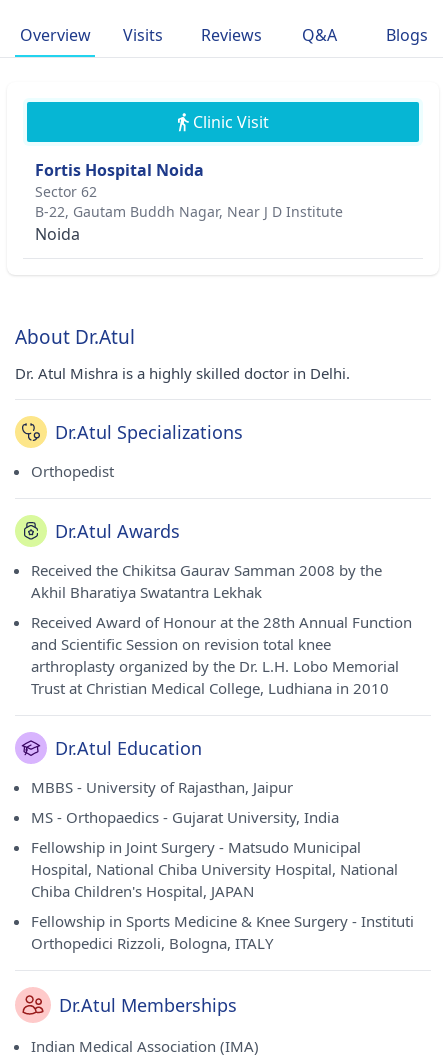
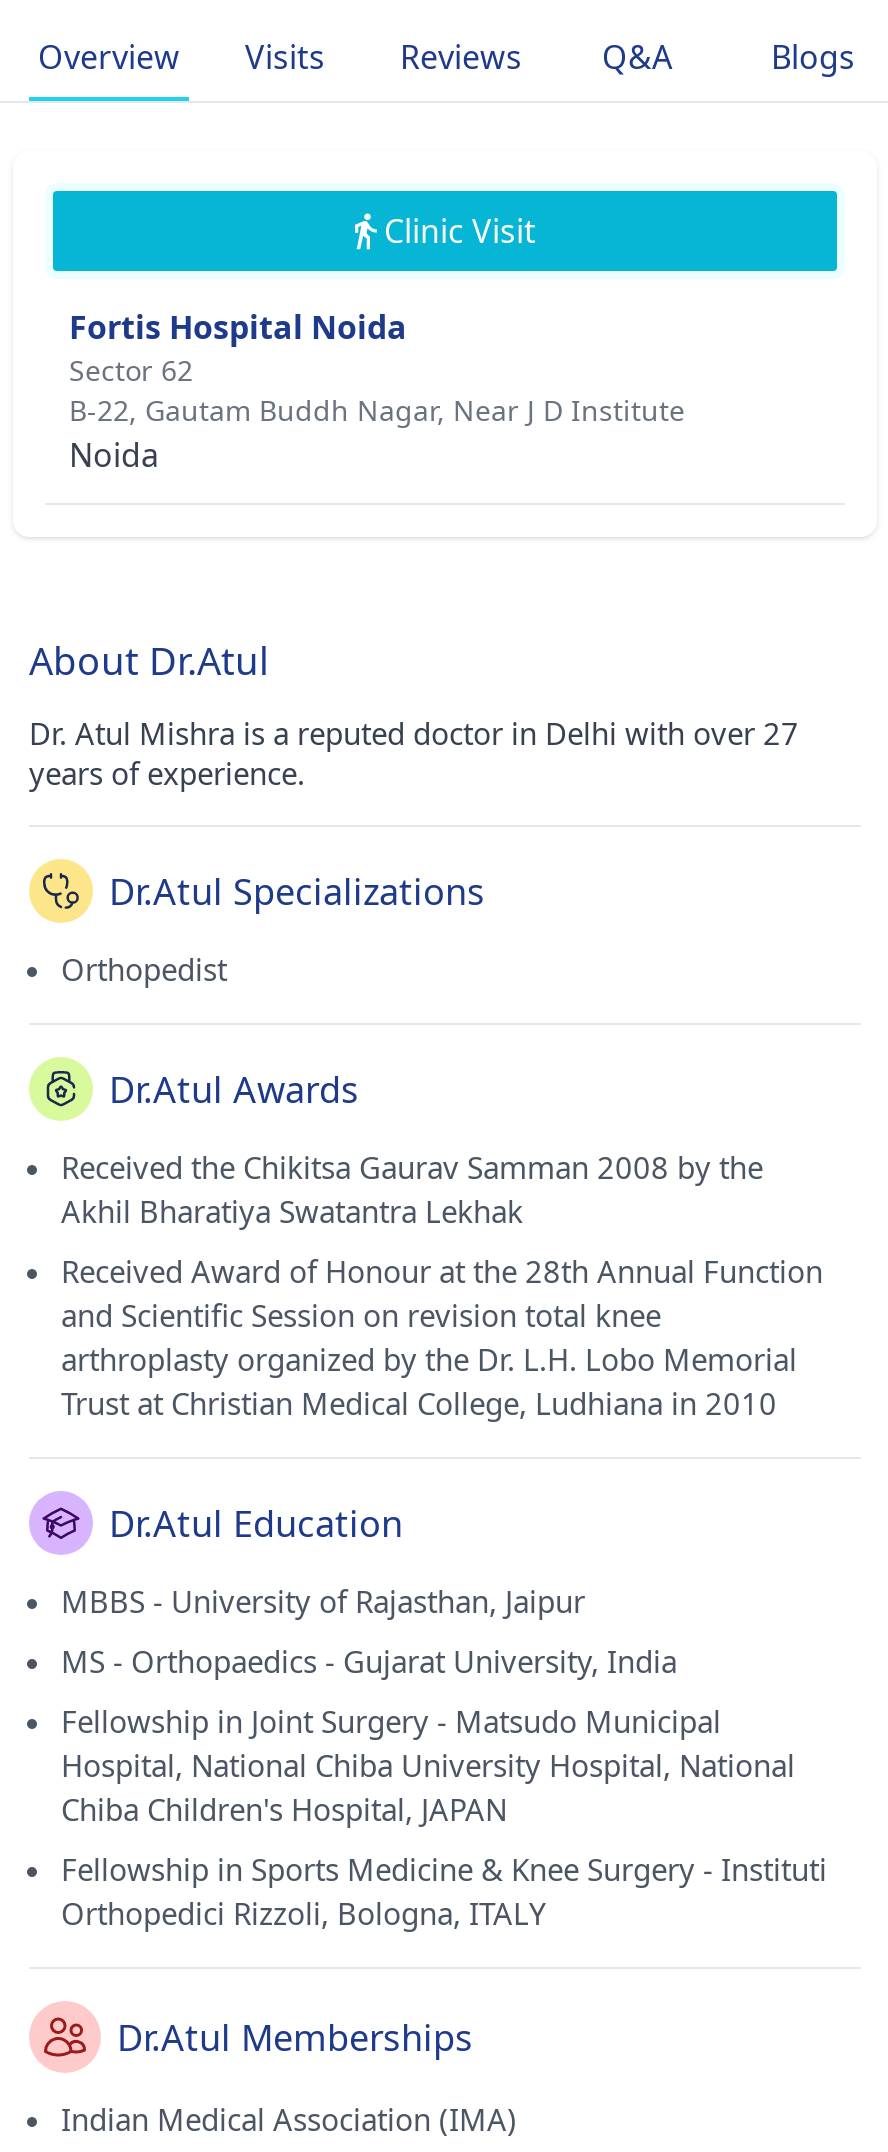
[15,363,350,383] Dr. Atul Mishra is a highly skilled doctor in Delhi. -> [29,713,799,793] Dr. Atul Mishra is a reputed doctor in Delhi with over 27 | years of experience.

